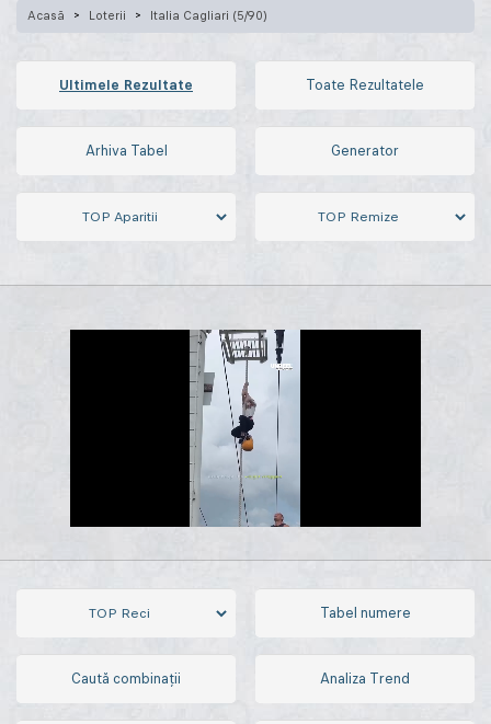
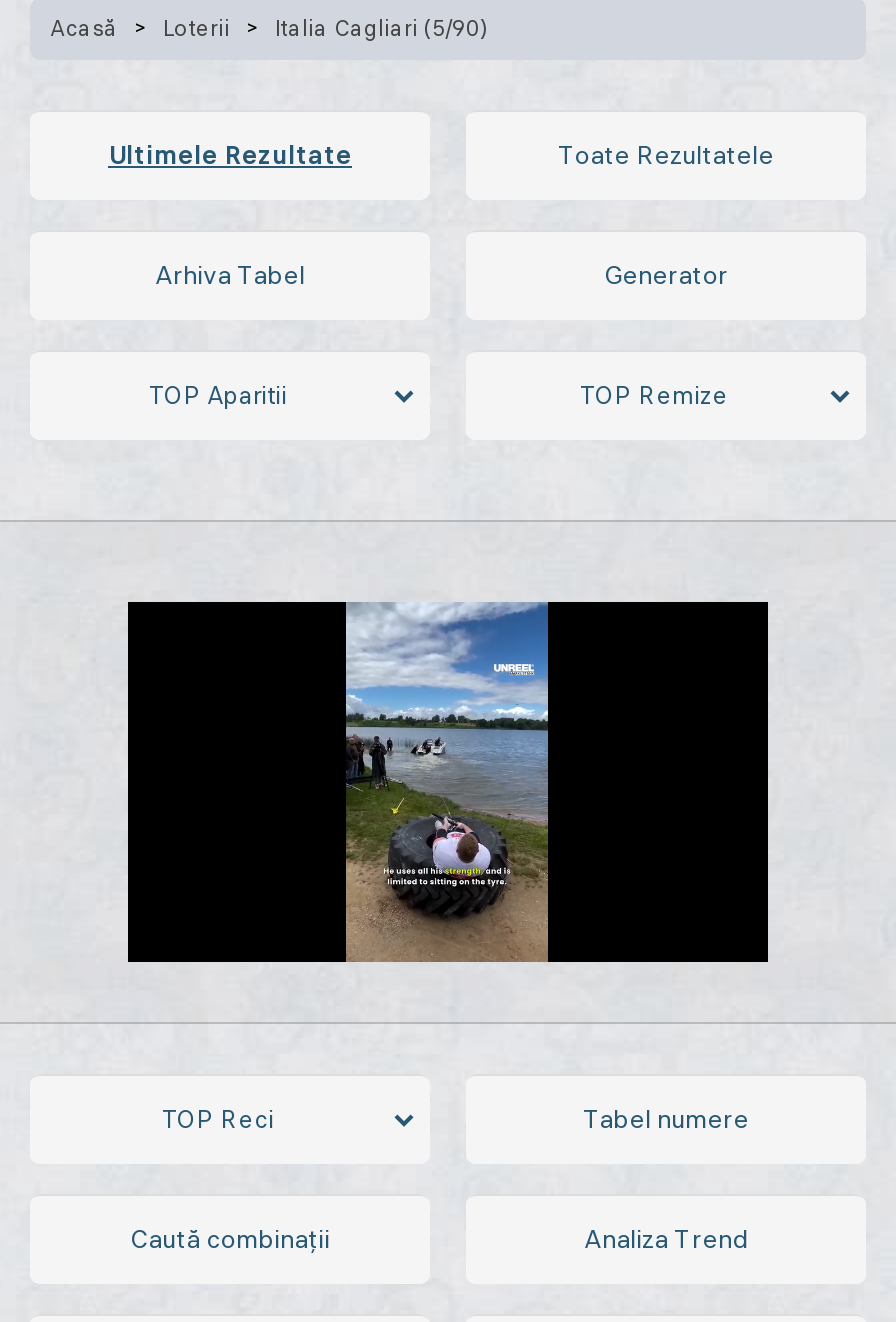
[189,329,301,527] [image] -> [346,602,550,962] [image]

